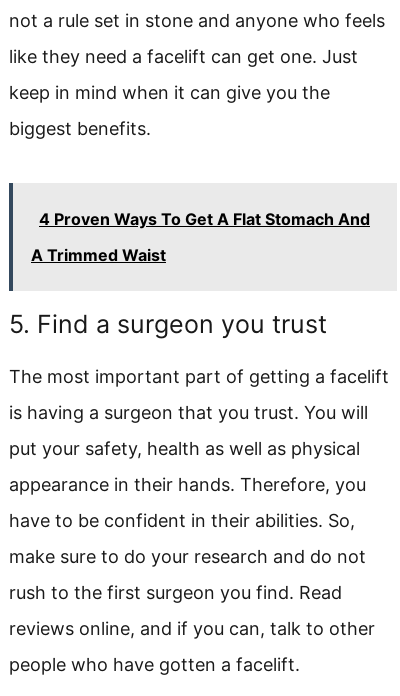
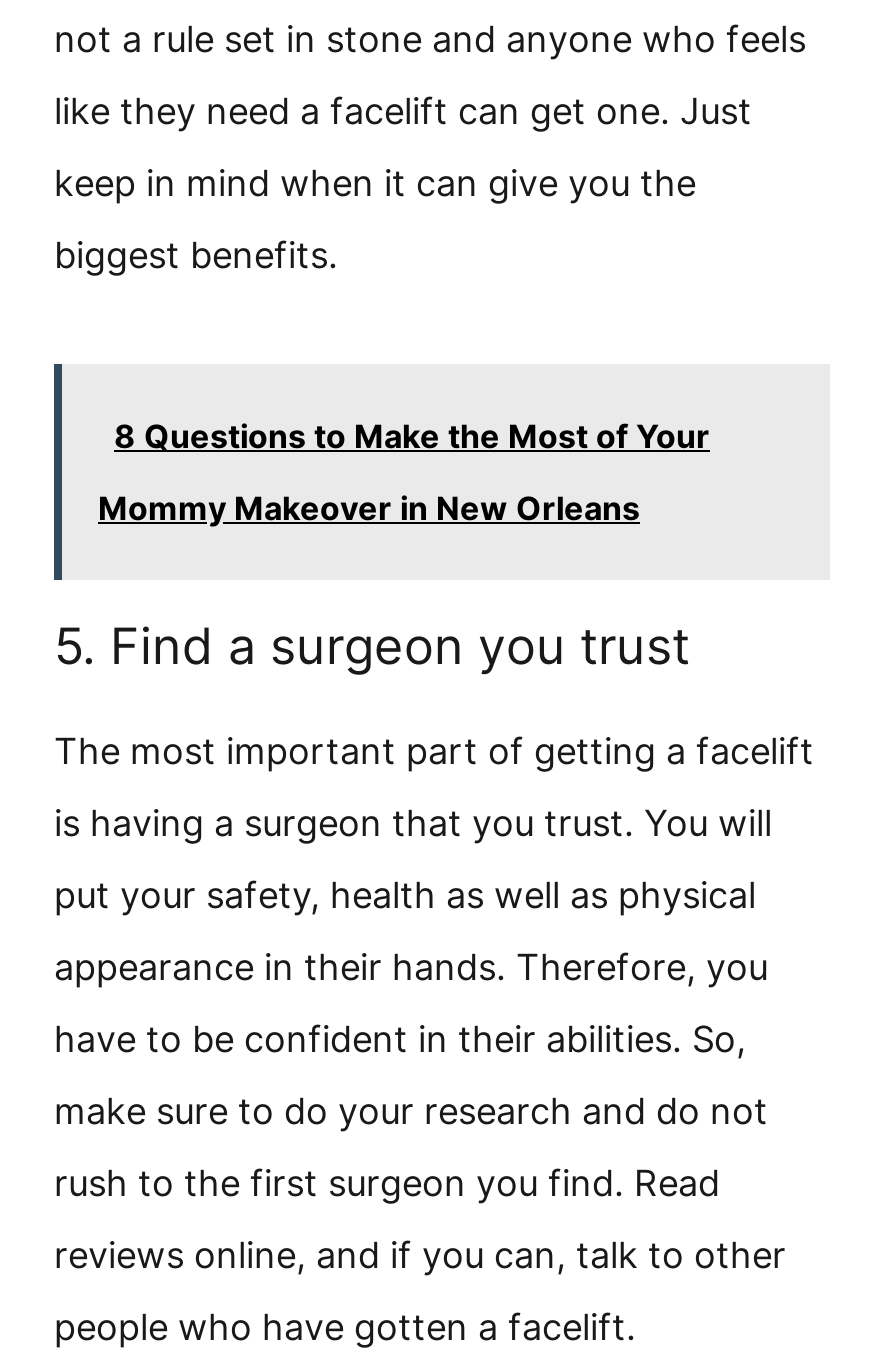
[39,209,370,229] 4 Proven Ways To Get A Flat Stomach And -> [114,416,710,456] 8 Questions to Make the Most of Your
[31,245,166,265] A Trimmed Waist -> [98,488,640,528] Mommy Makeover in New Orleans

